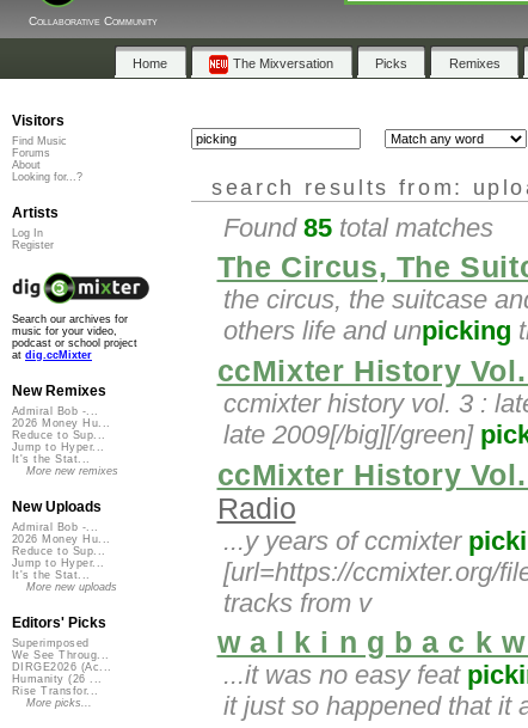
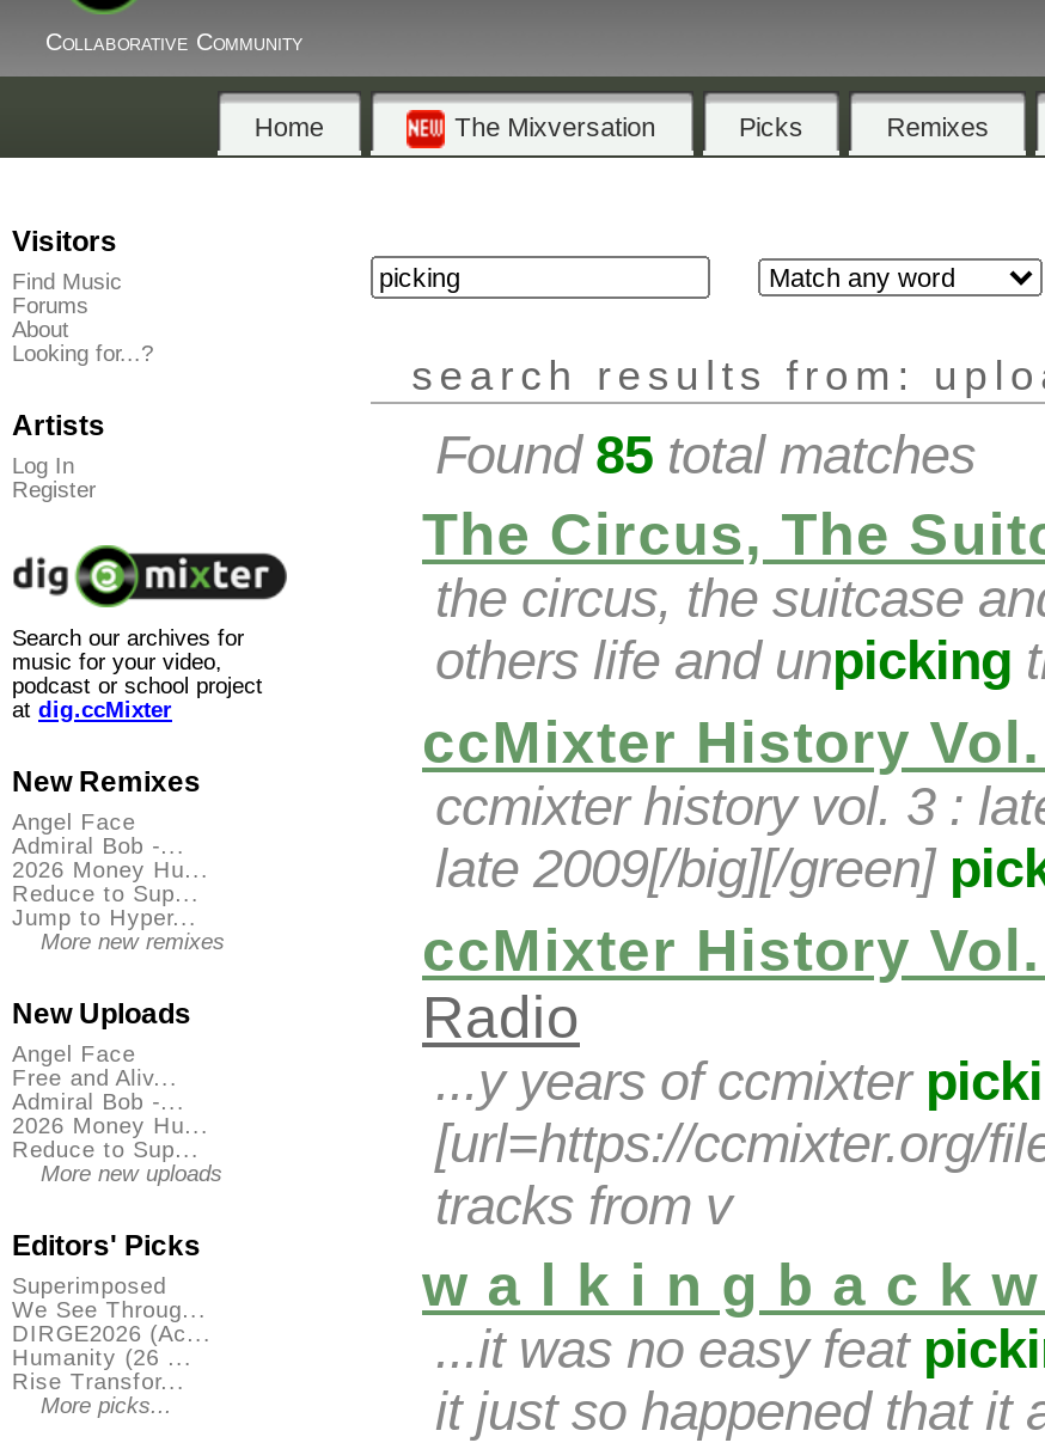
none -> [12,811,136,835] Angel Face
[12,453,90,465] It's the Stat... -> none
none -> [12,1043,178,1091] Angel Face | Free and Aliv...
moved [12,522,110,557] -> [12,1091,209,1163]: Admiral Bob -... | 2026 Money Hu... | Reduce to Sup...
[12,557,105,581] Jump to Hyper... | It's the Stat... -> none

